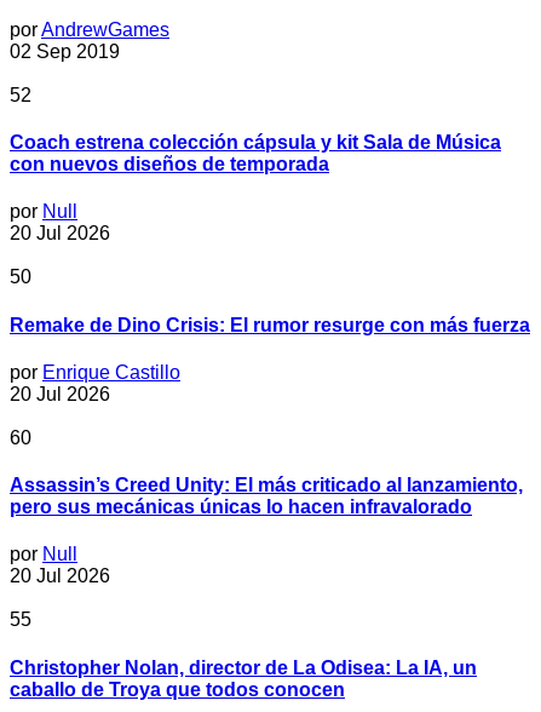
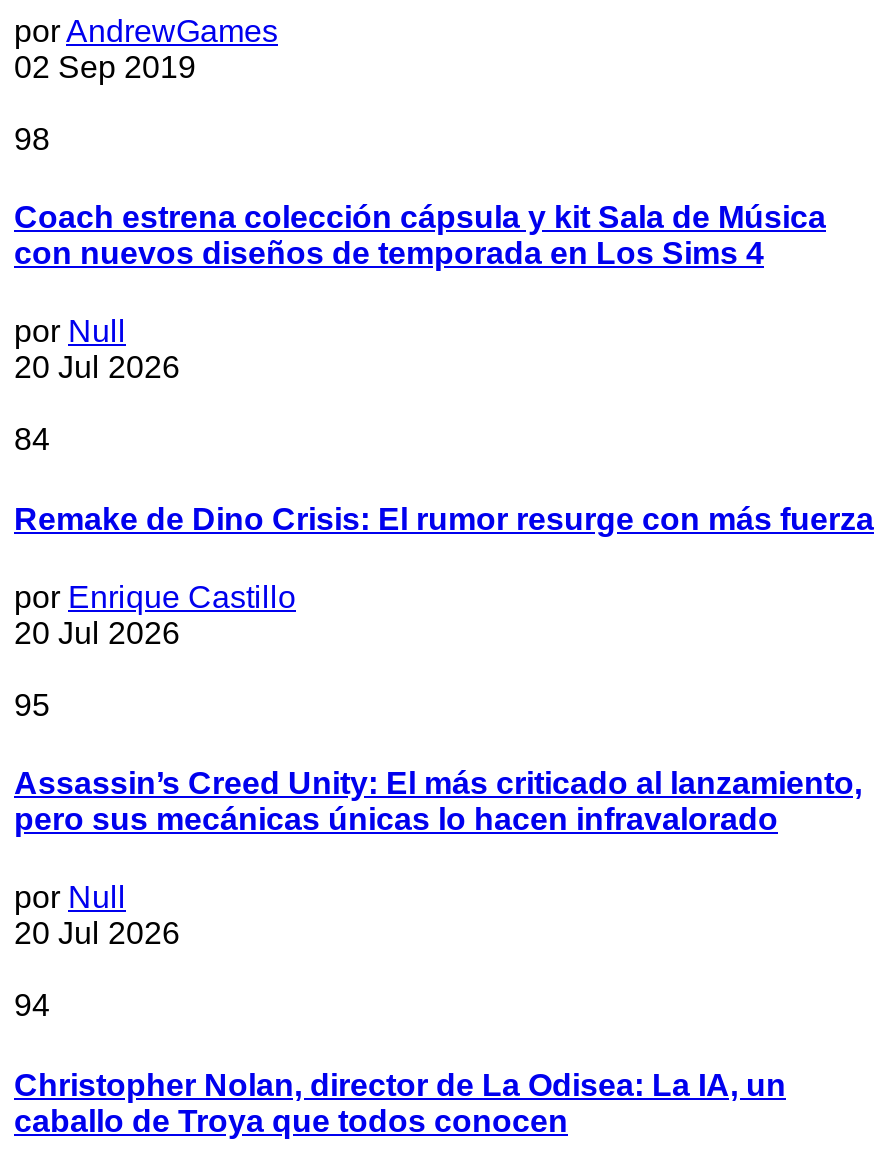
[10,85,31,105] 52 -> [14,122,50,156] 98
[10,154,329,174] con nuevos diseños de temporada -> [14,236,764,270] con nuevos diseños de temporada en Los Sims 4
[10,267,31,287] 50 -> [14,423,50,457] 84
[10,427,31,448] 60 -> [14,688,50,722] 95
[10,610,31,630] 55 -> [14,989,50,1023] 94

